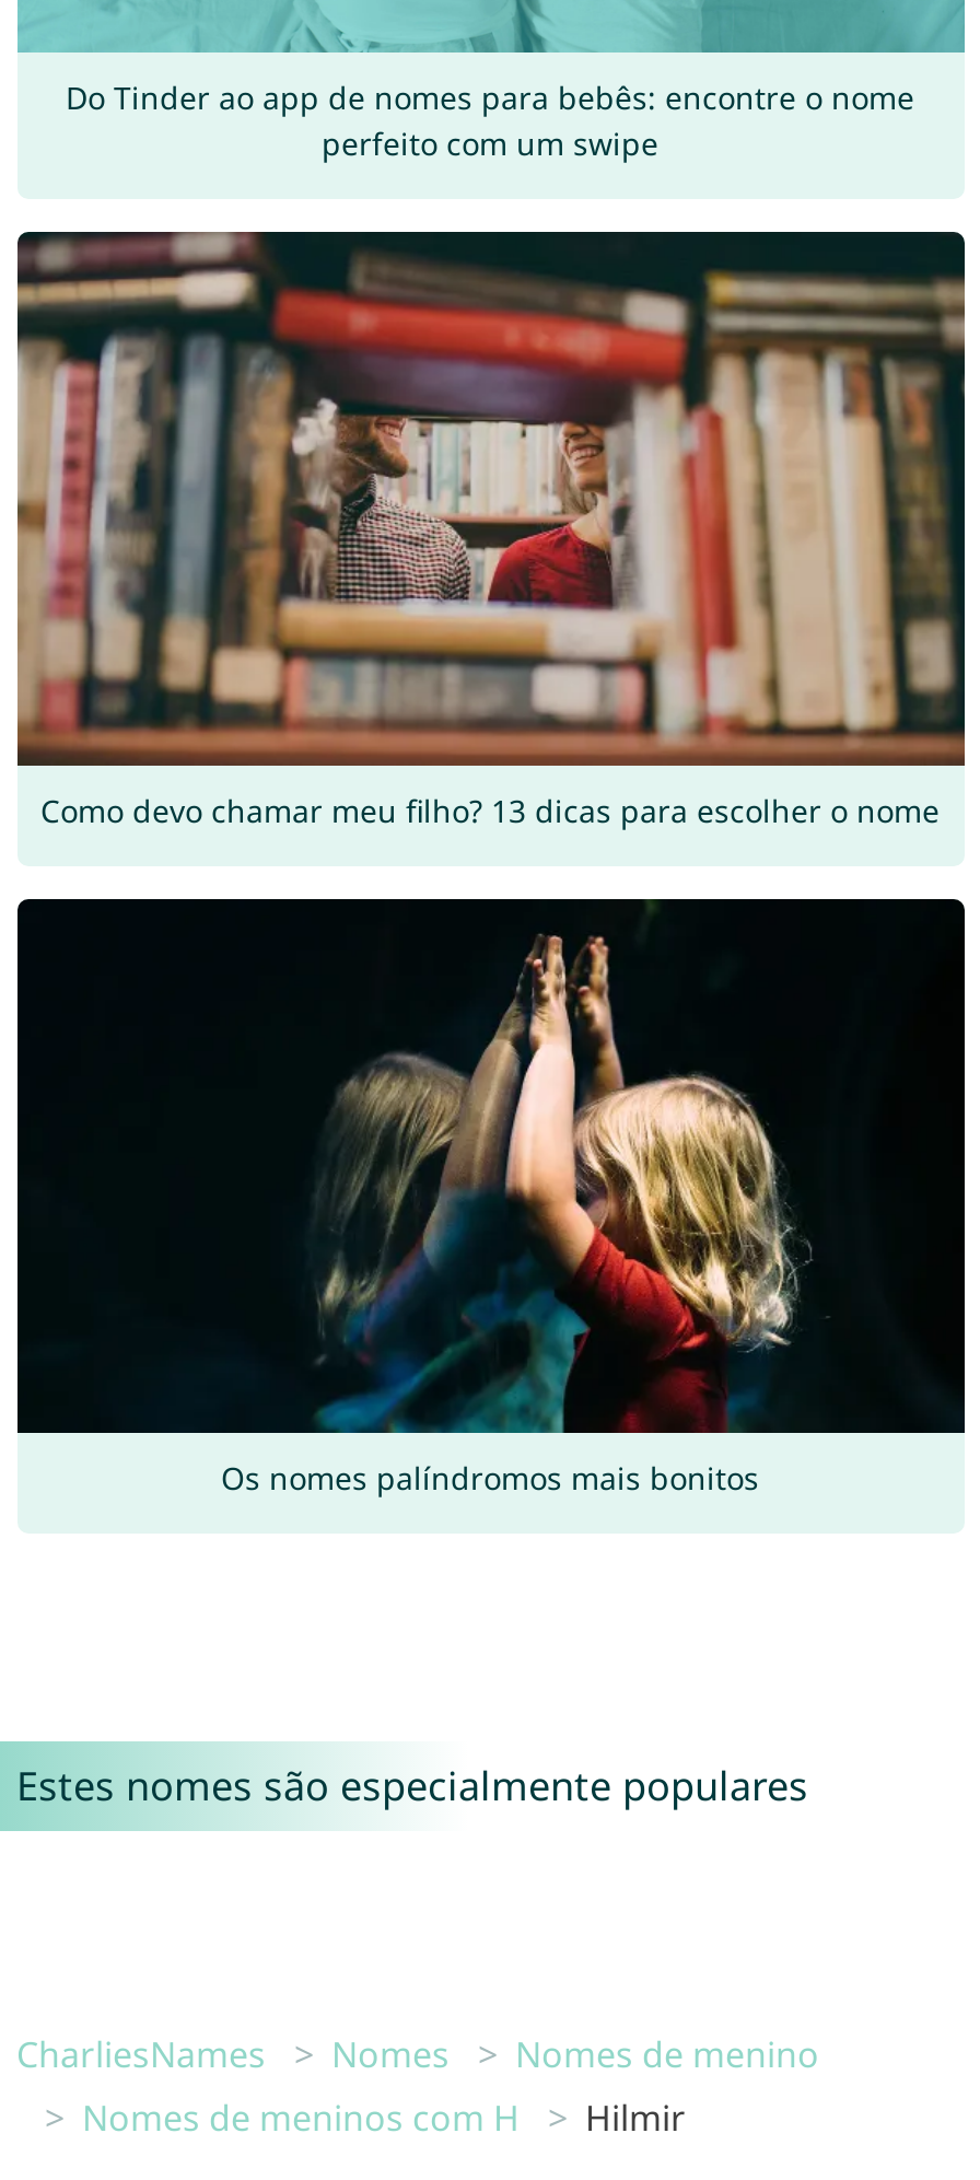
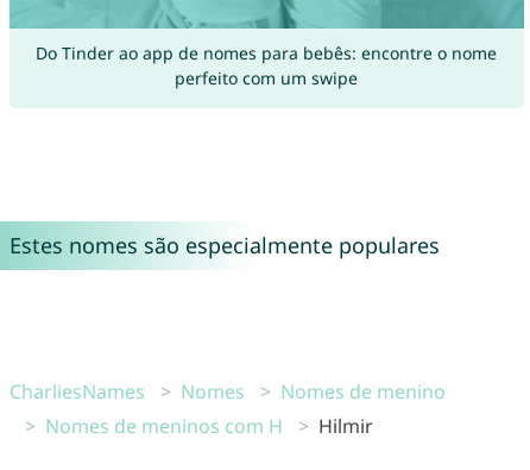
[15,230,967,831] [image] | Como devo chamar meu filho? 13 dicas para escolher o nome -> none
[15,897,967,1498] [image] | Os nomes palíndromos mais bonitos -> none

